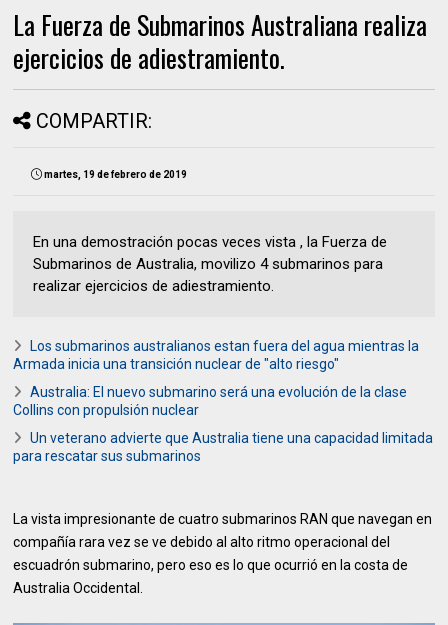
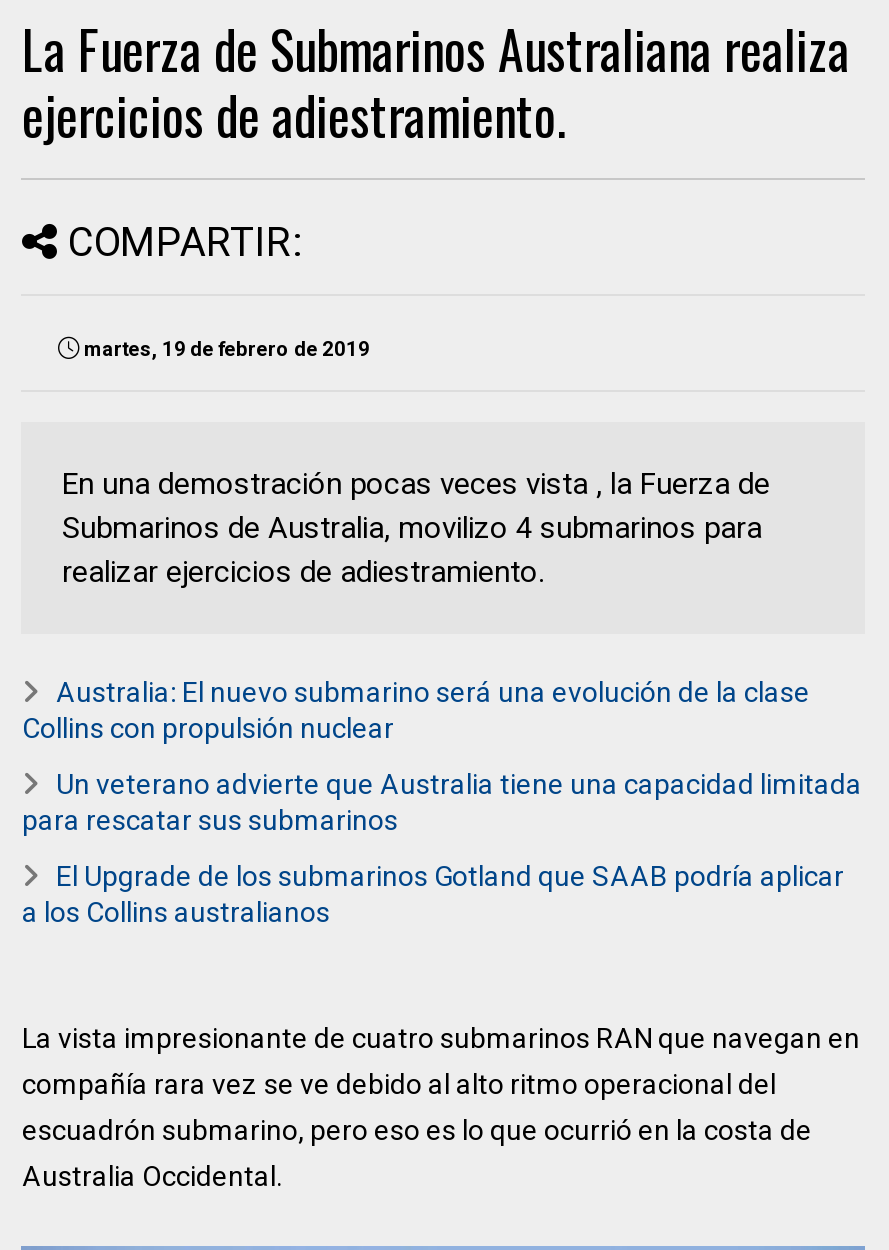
[13,337,419,371] Los submarinos australianos estan fuera del agua mientras la | Armada inicia una transición nuclear de "alto riesgo" -> none
moved [13,383,433,463] -> [22,675,862,835]: Australia: El nuevo submarino será una evolución de la clase | Collins con propulsión nuclear | Un veterano advierte que Australia tiene una capacidad limitada | para rescatar sus submarinos
none -> [22,859,844,927] El Upgrade de los submarinos Gotland que SAAB podría aplicar | a los Collins australianos

